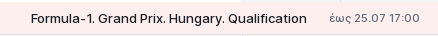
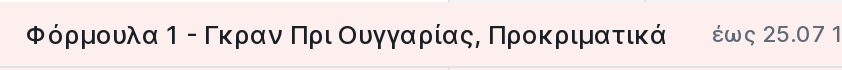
[31,10,307,26] Formula-1. Grand Prix. Hungary. Qualification -> [26,18,668,50] Φόρμουλα 1 - Γκραν Πρι Ουγγαρίας, Προκριματικά

